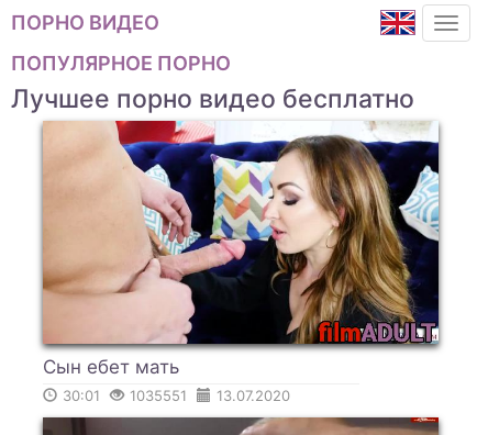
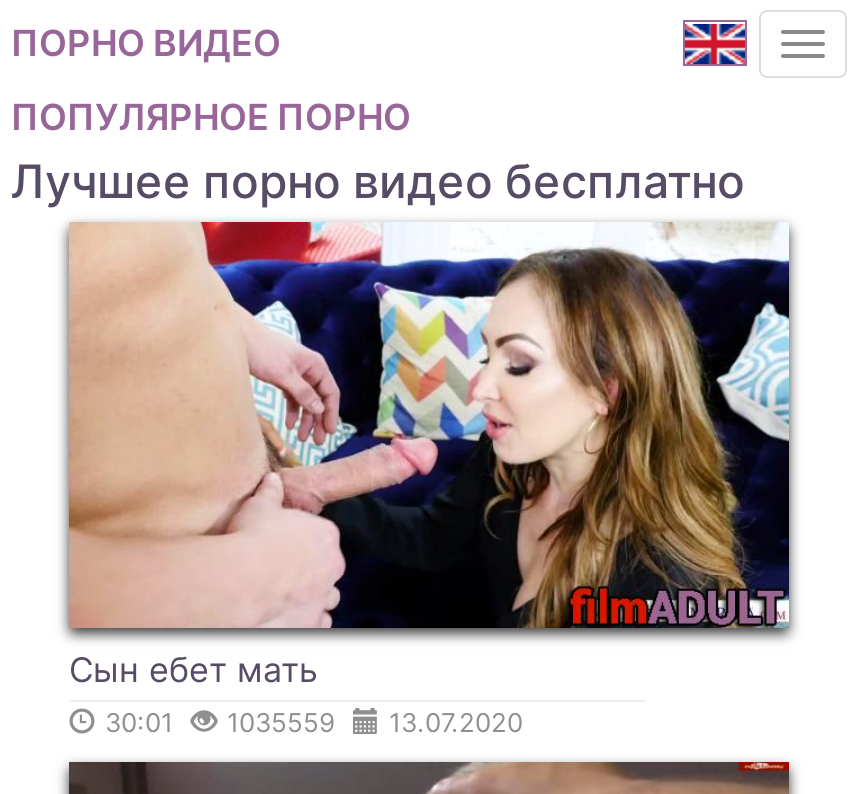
[63,386,290,404] 30:01 1035551 13.07.2020 -> [105,705,523,737] 30:01 1035559 13.07.2020

